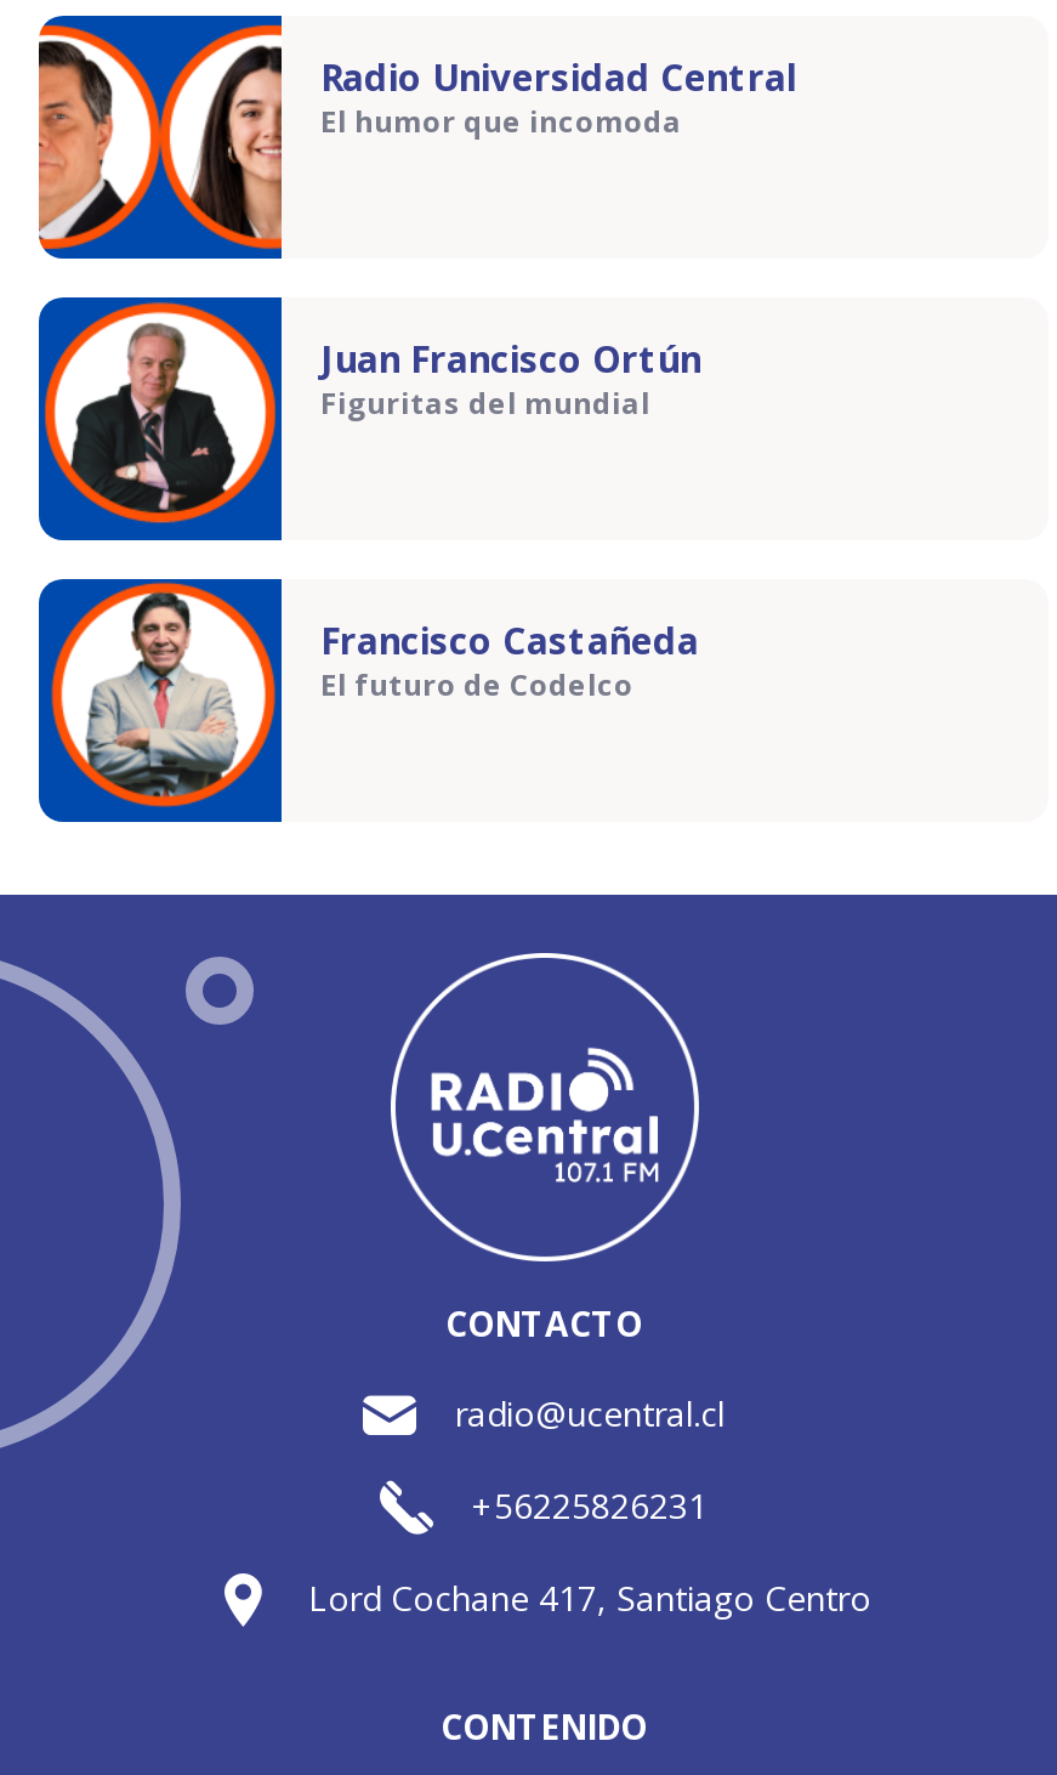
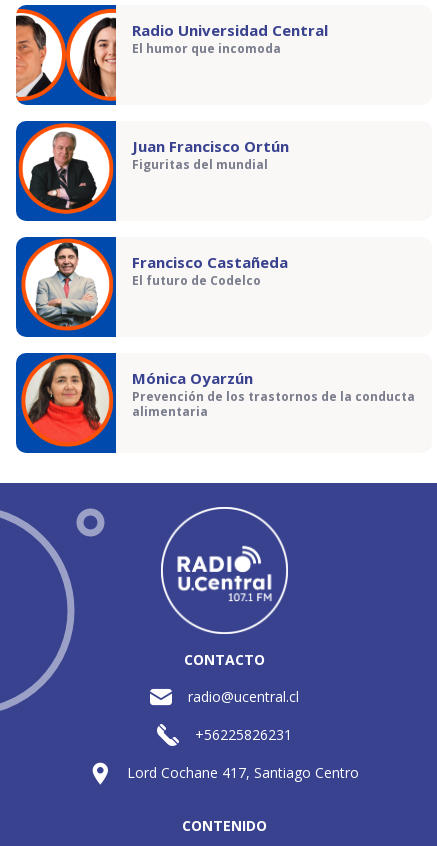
none -> [26,358,415,442] [image] | Mónica Oyarzún | Prevención de los trastornos de la conducta | alimentaria

